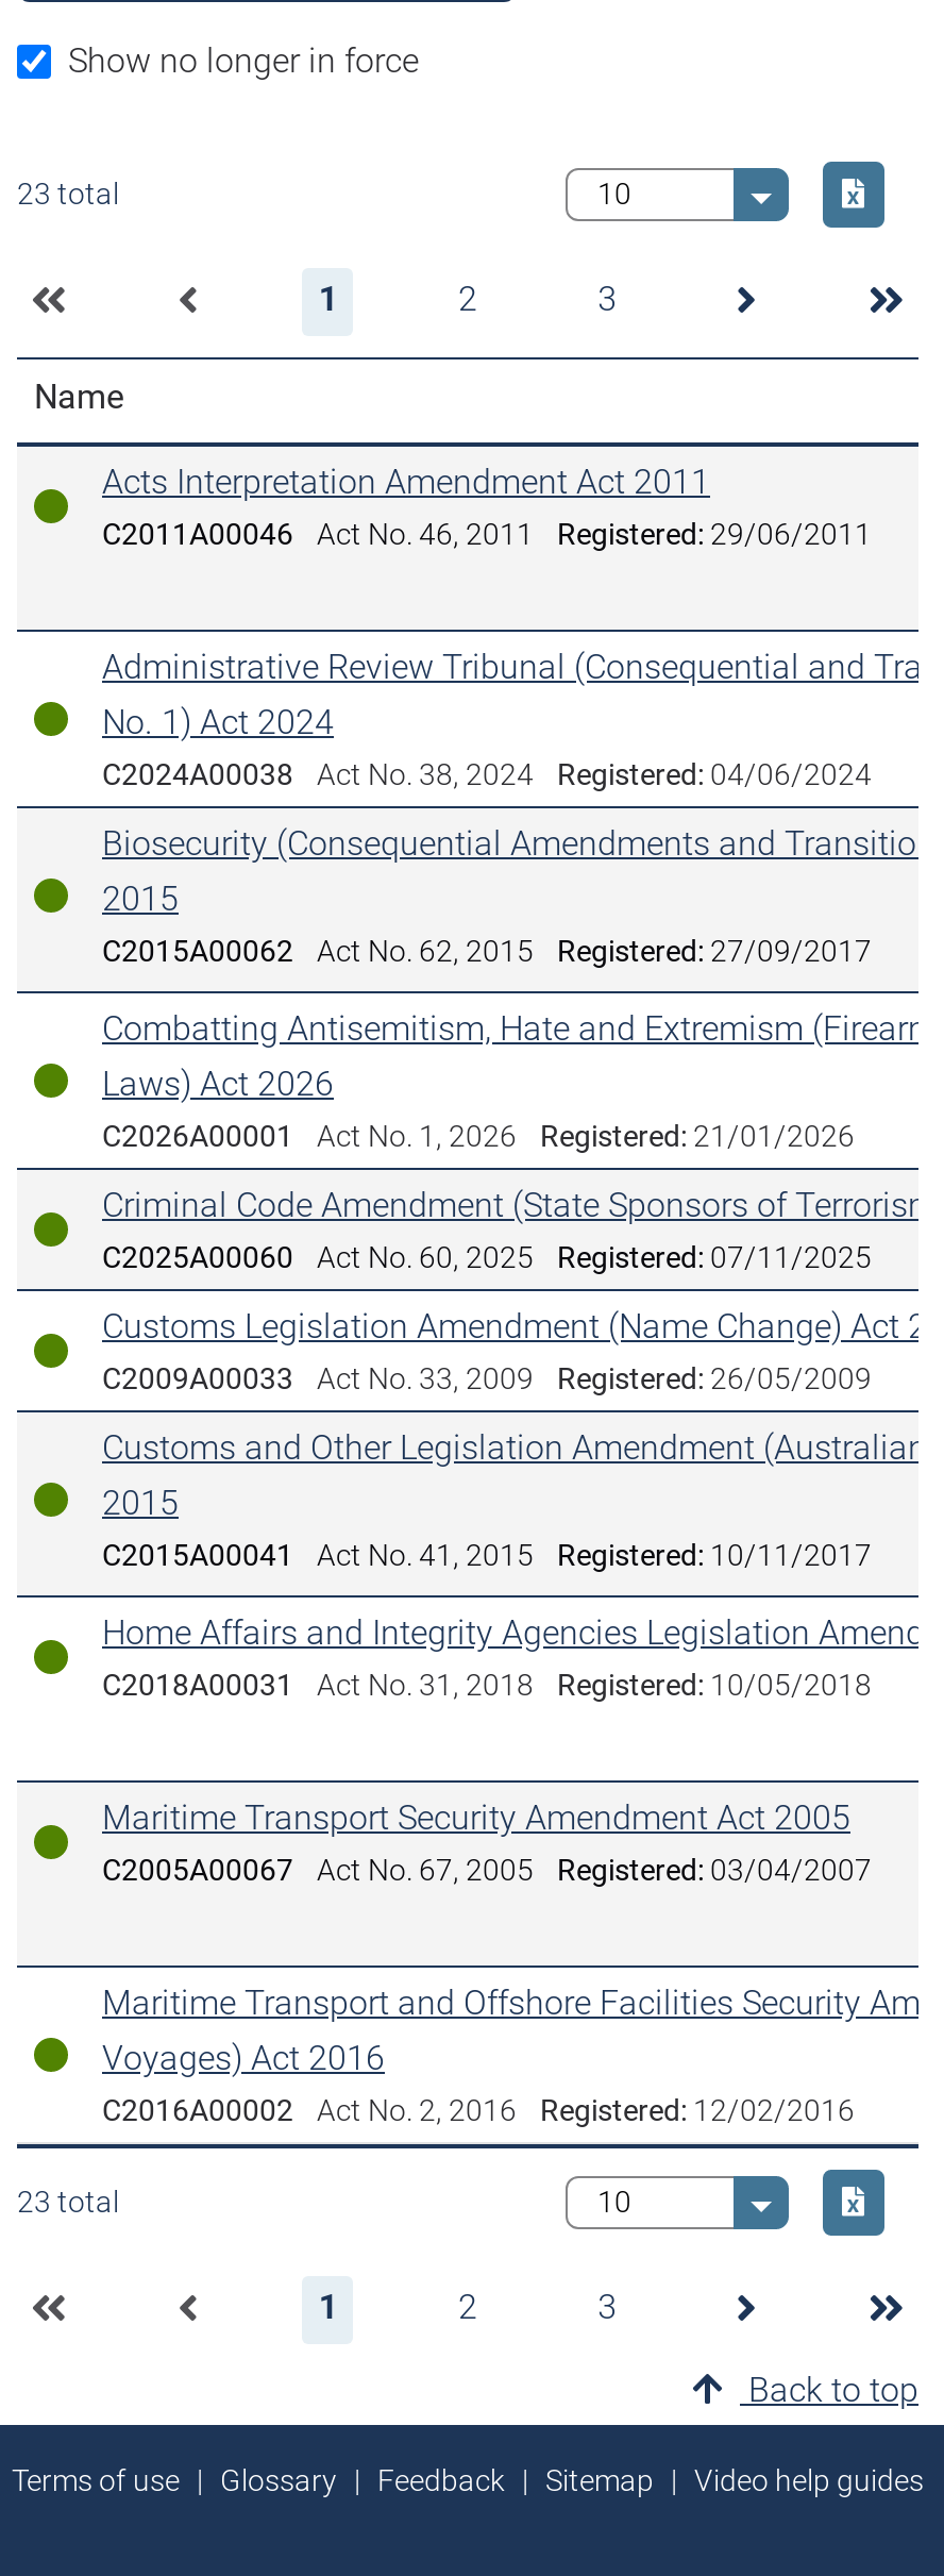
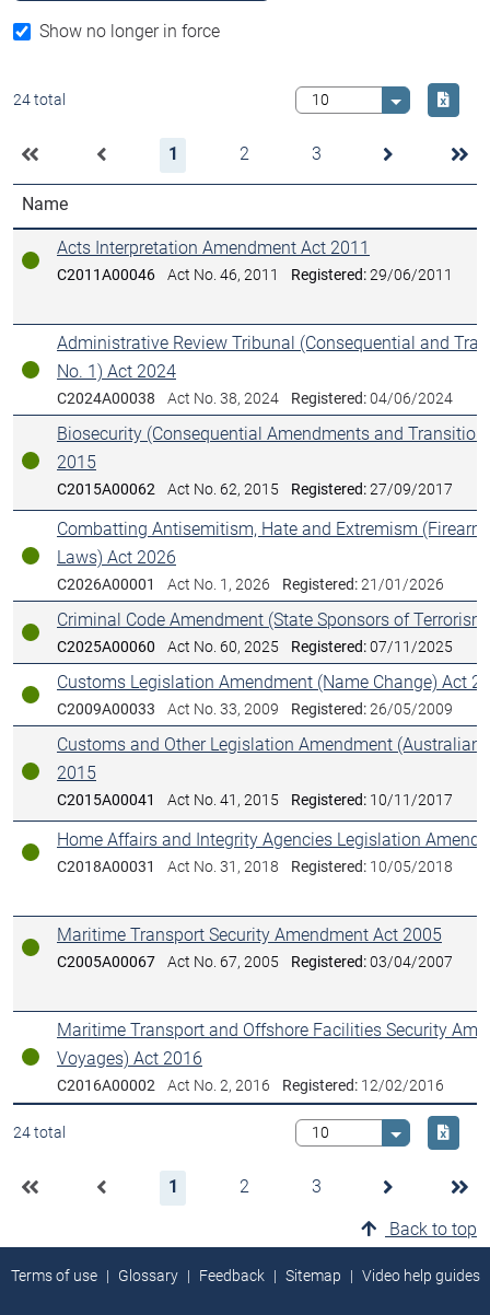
[17,177,119,211] 23 total -> [13,91,66,108] 24 total
[17,2185,119,2219] 23 total -> [13,1124,66,1141] 24 total

